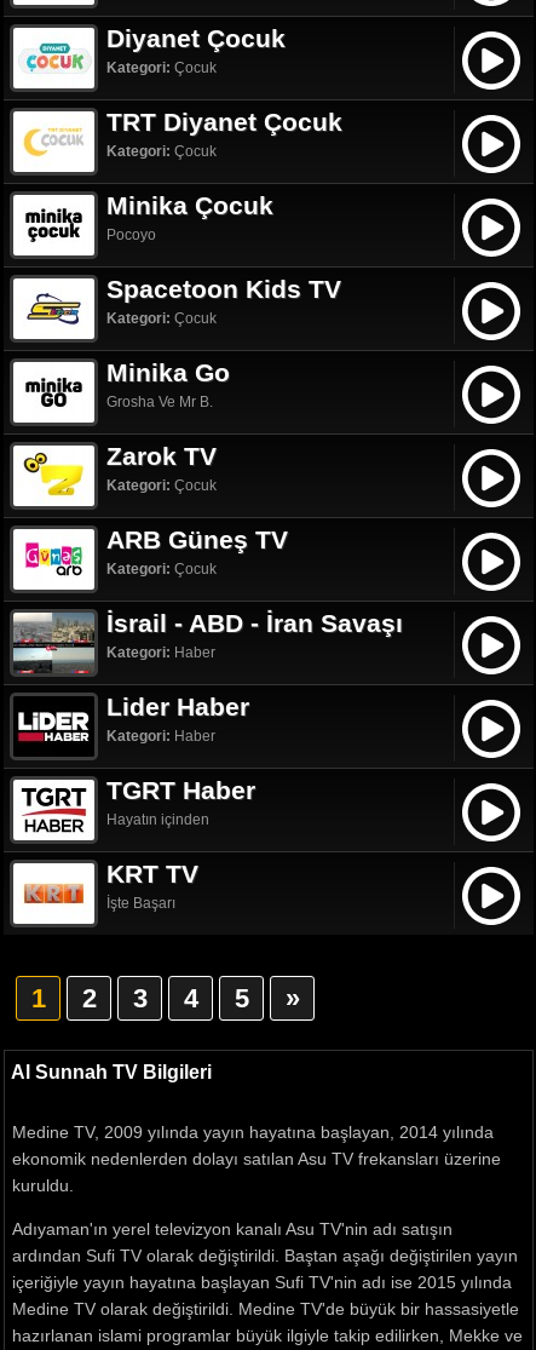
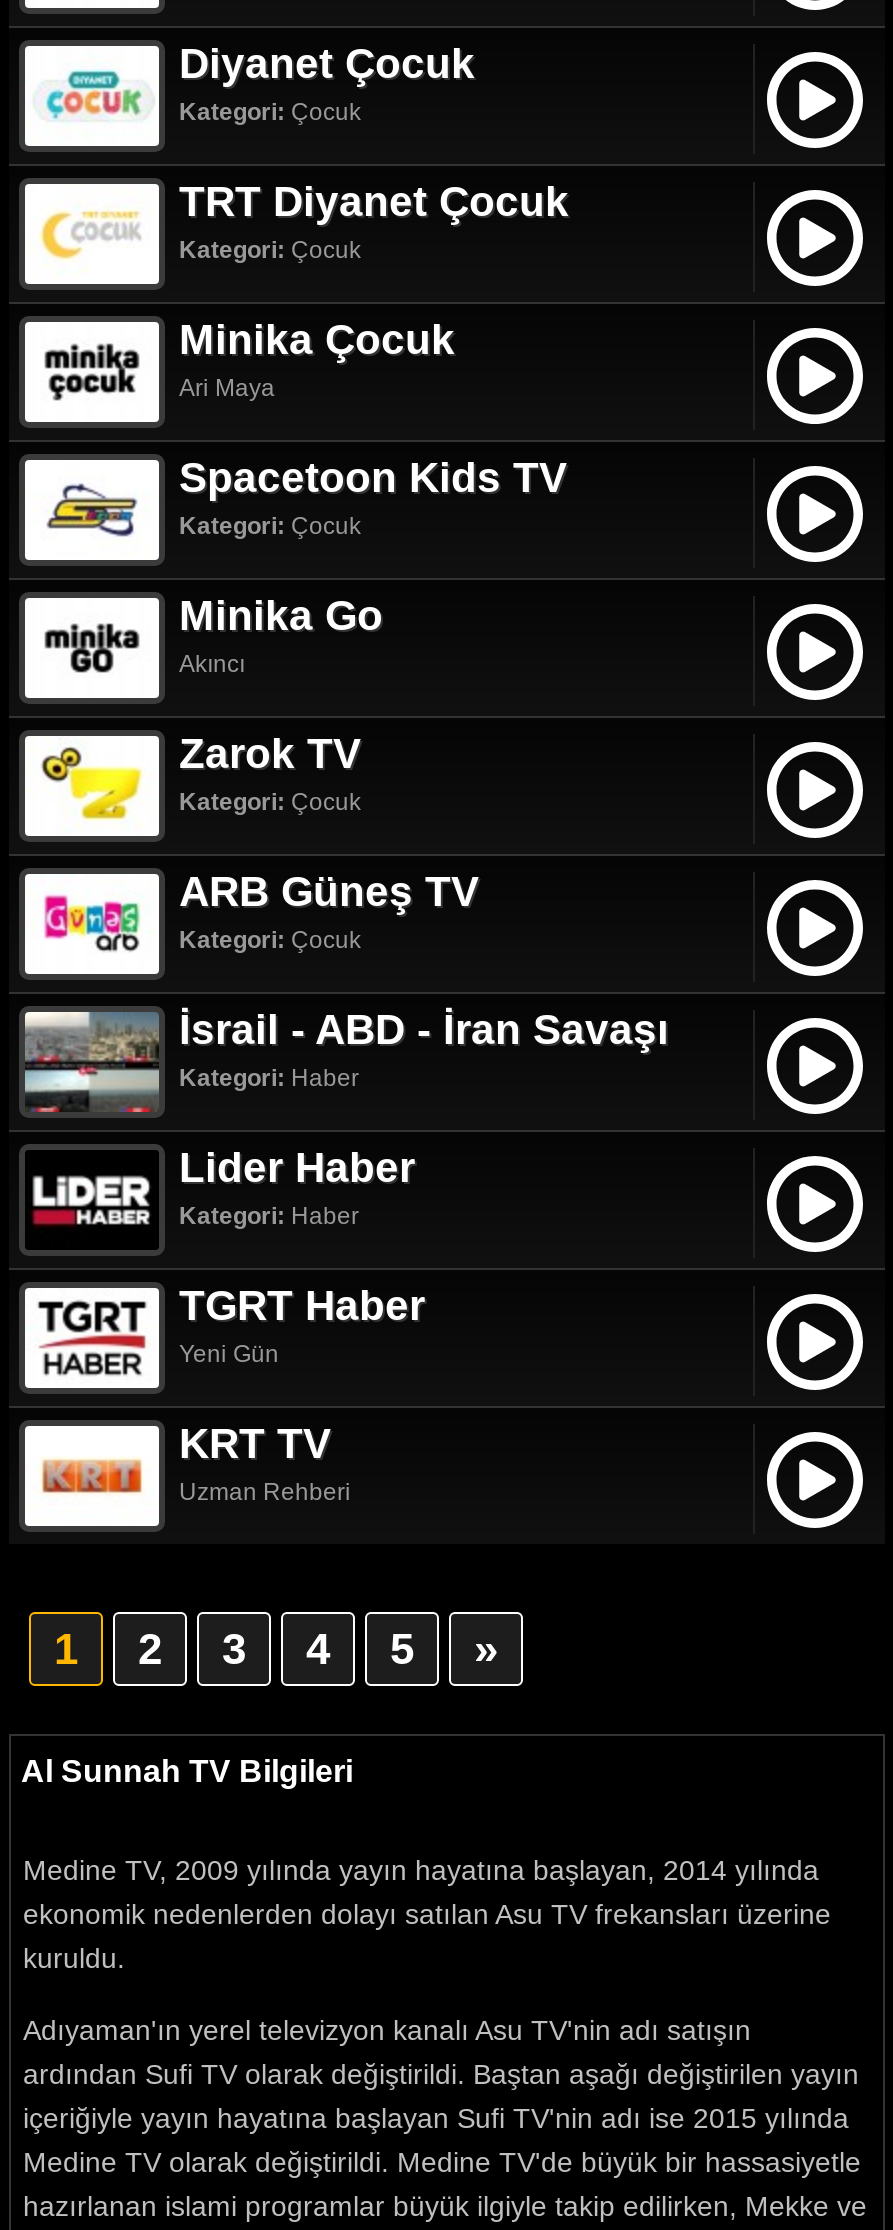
[106,226,156,243] Pocoyo -> [179,374,275,402] Ari Maya
[106,393,213,410] Grosha Ve Mr B. -> [179,650,245,678] Akıncı
[106,811,209,828] Hayatın içinden -> [179,1340,279,1368] Yeni Gün
[106,895,175,912] İşte Başarı -> [179,1478,351,1506] Uzman Rehberi

